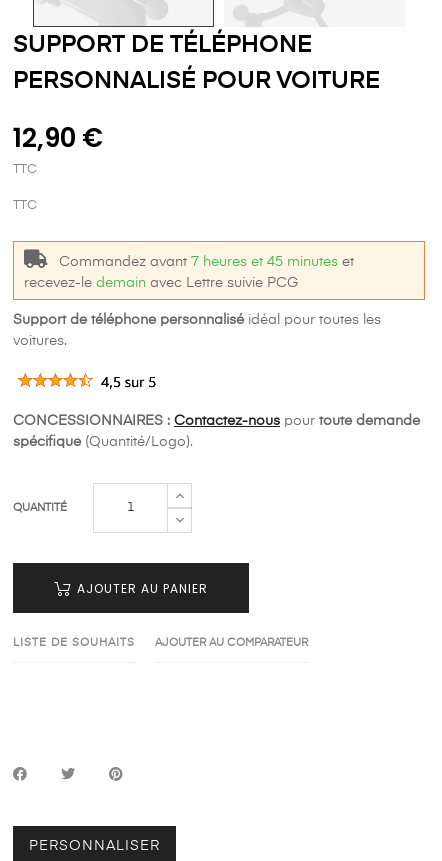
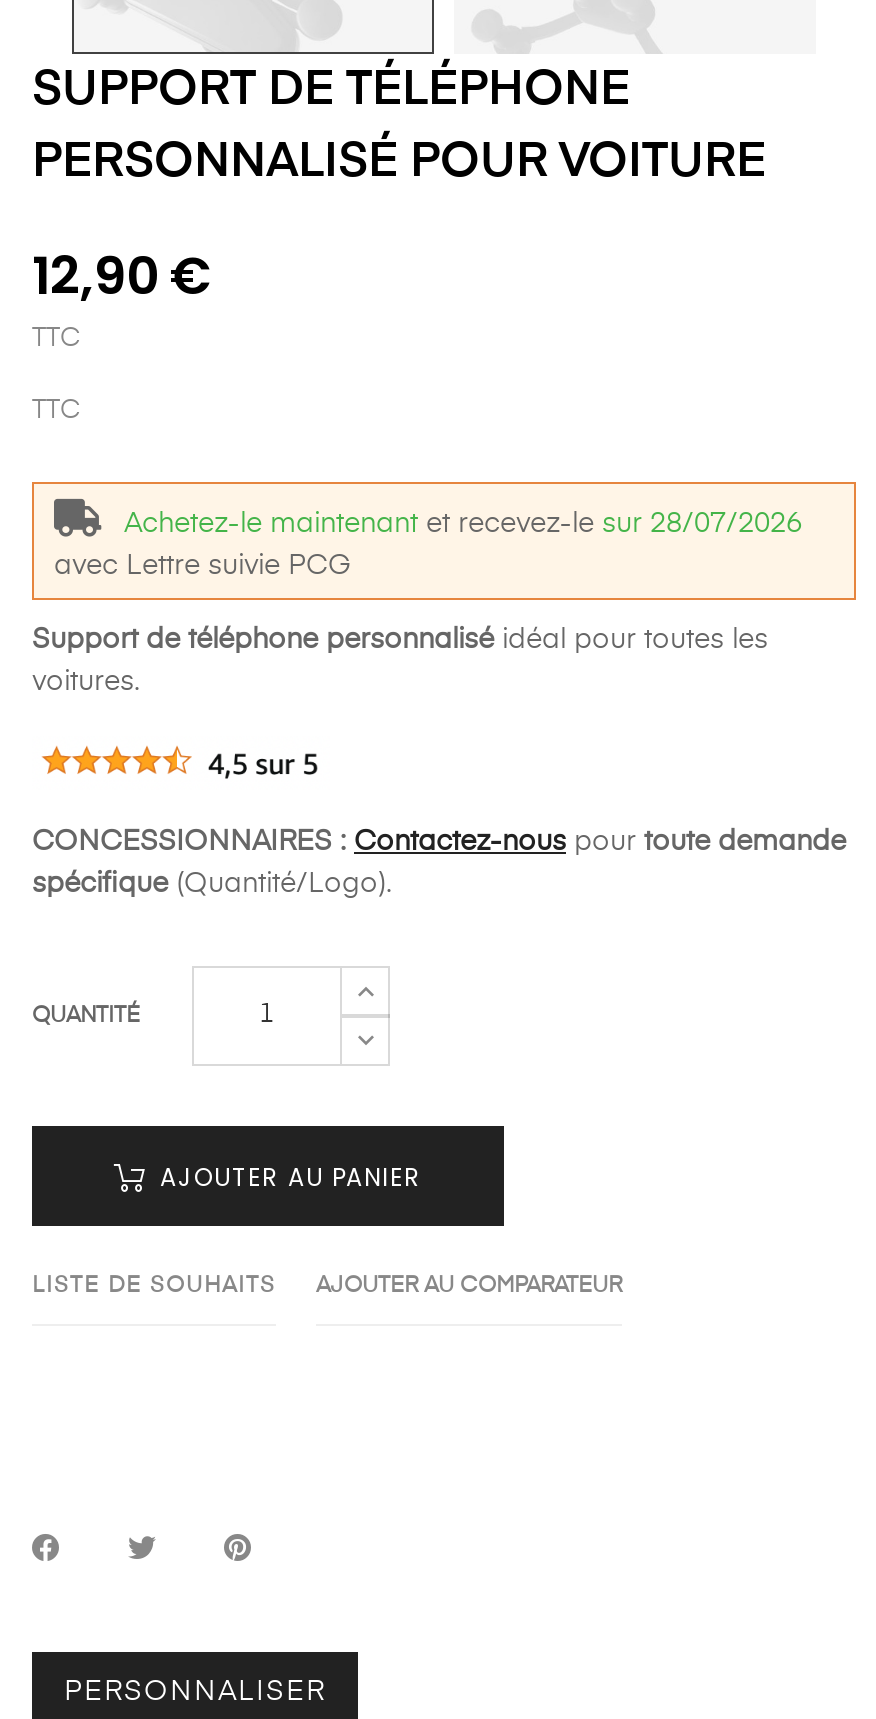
[59,255,354,269] Commandez avant 7 heures et 45 minutes et -> [124,511,802,539] Achetez-le maintenant et recevez-le sur 28/07/2026
[24,276,298,290] recevez-le demain avec Lettre suivie PCG -> [54,553,350,581] avec Lettre suivie PCG

